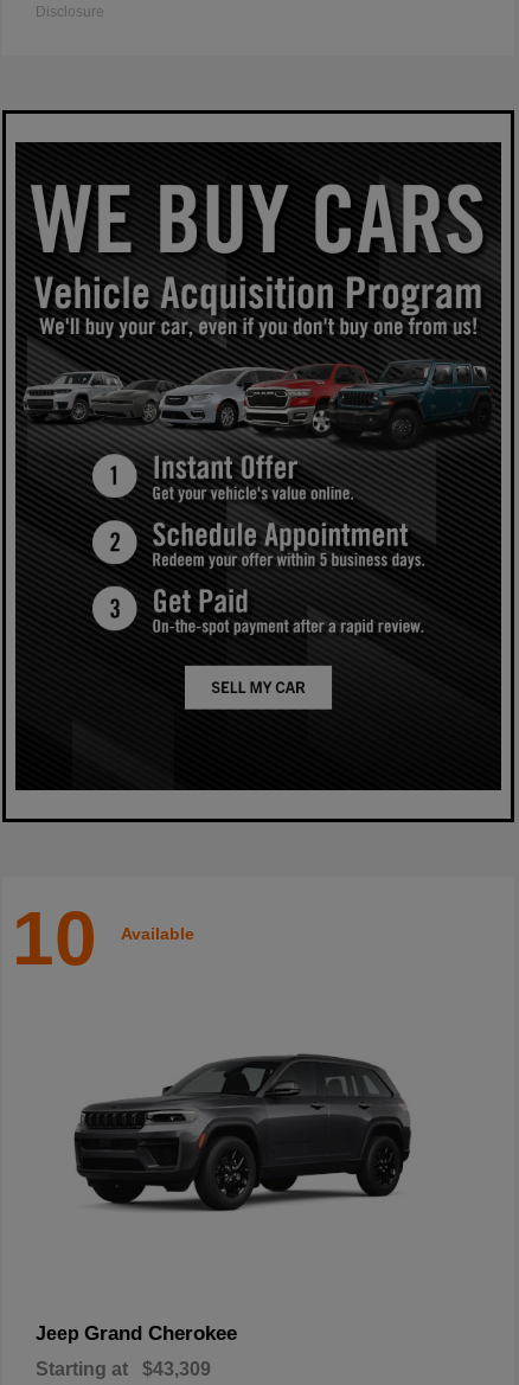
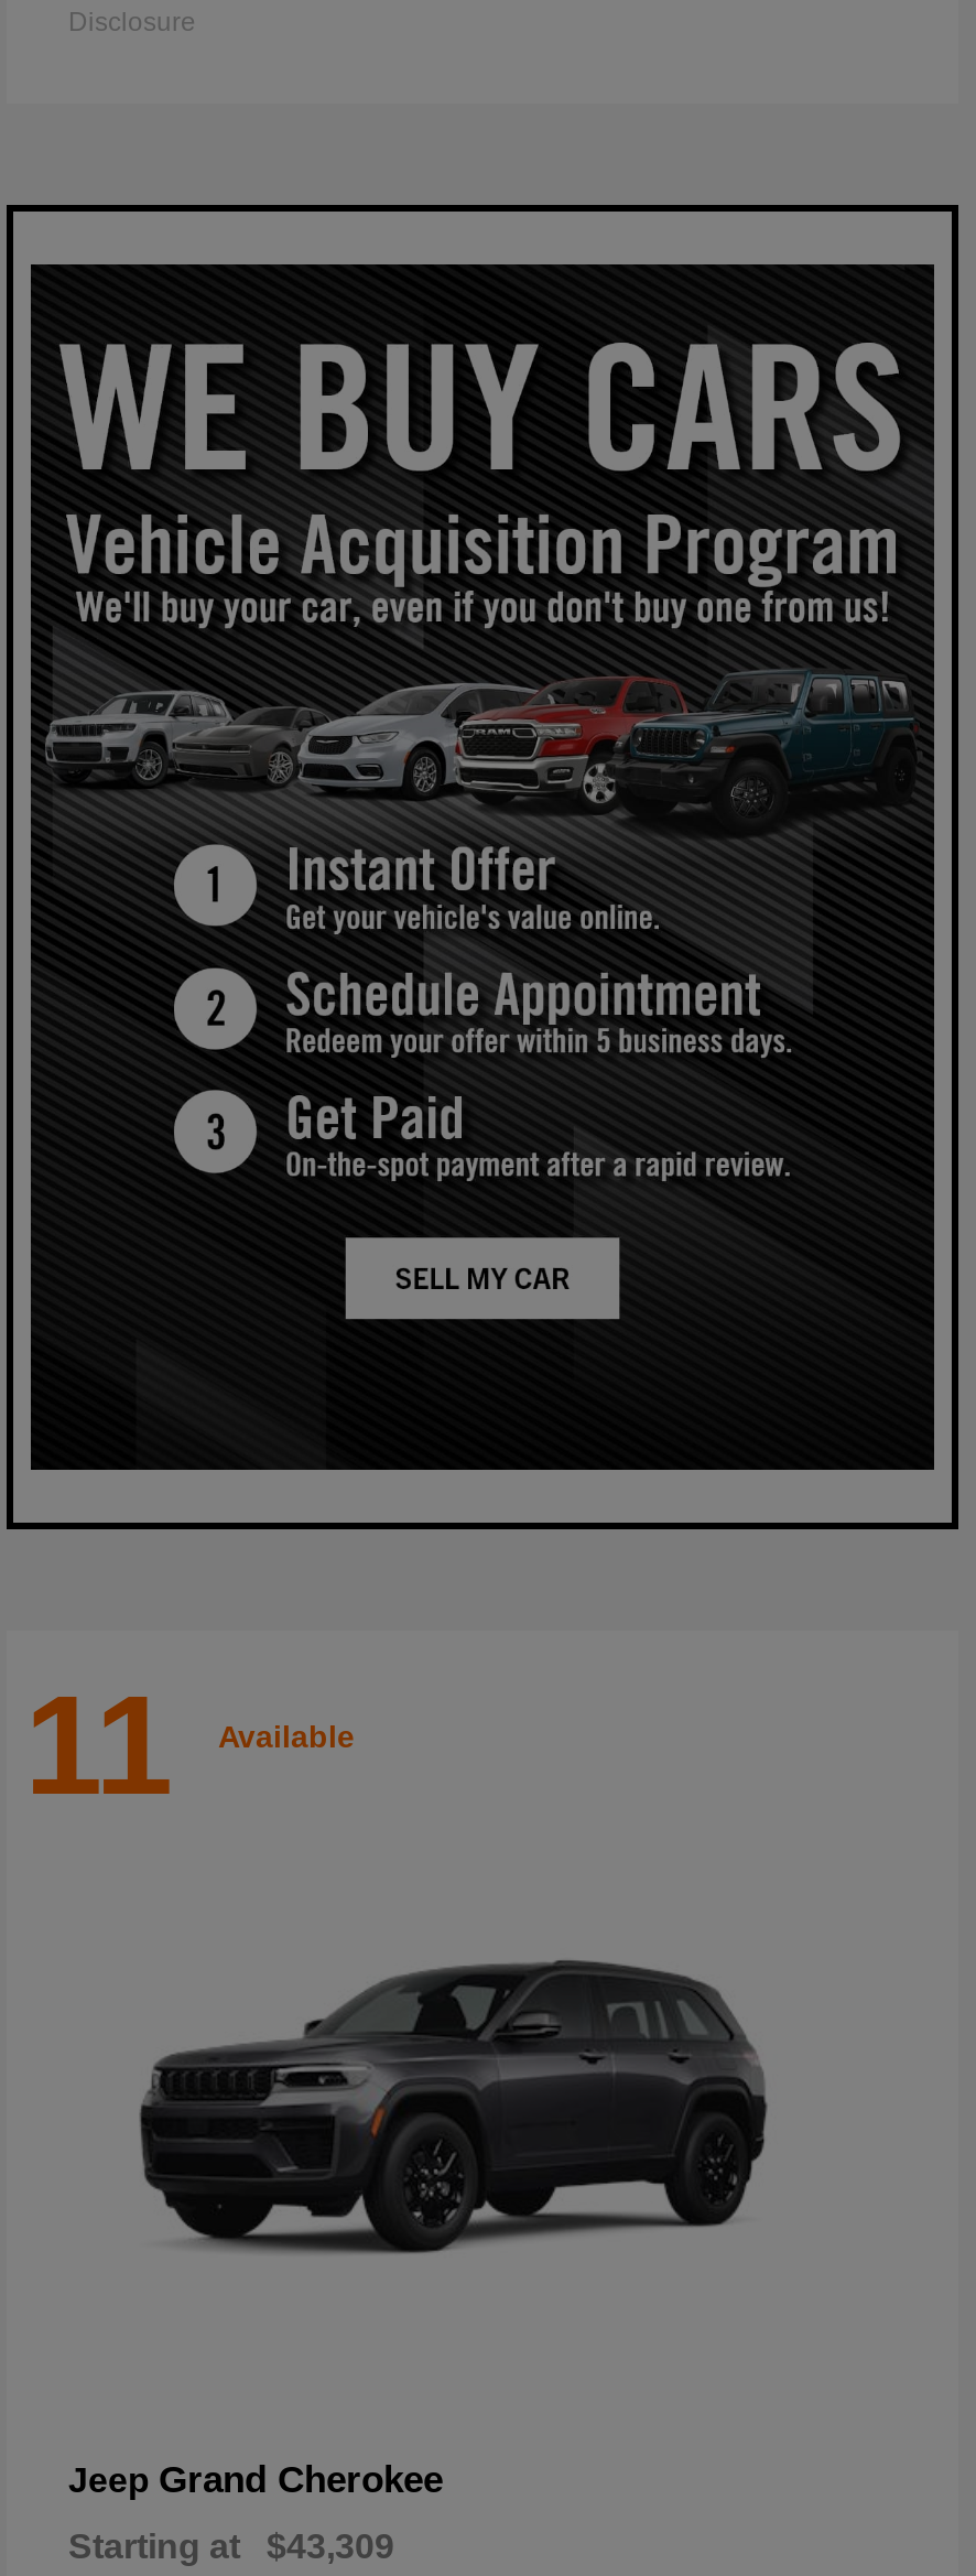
[12,896,194,981] 10 Available -> [24,1666,355,1825] 11 Available

